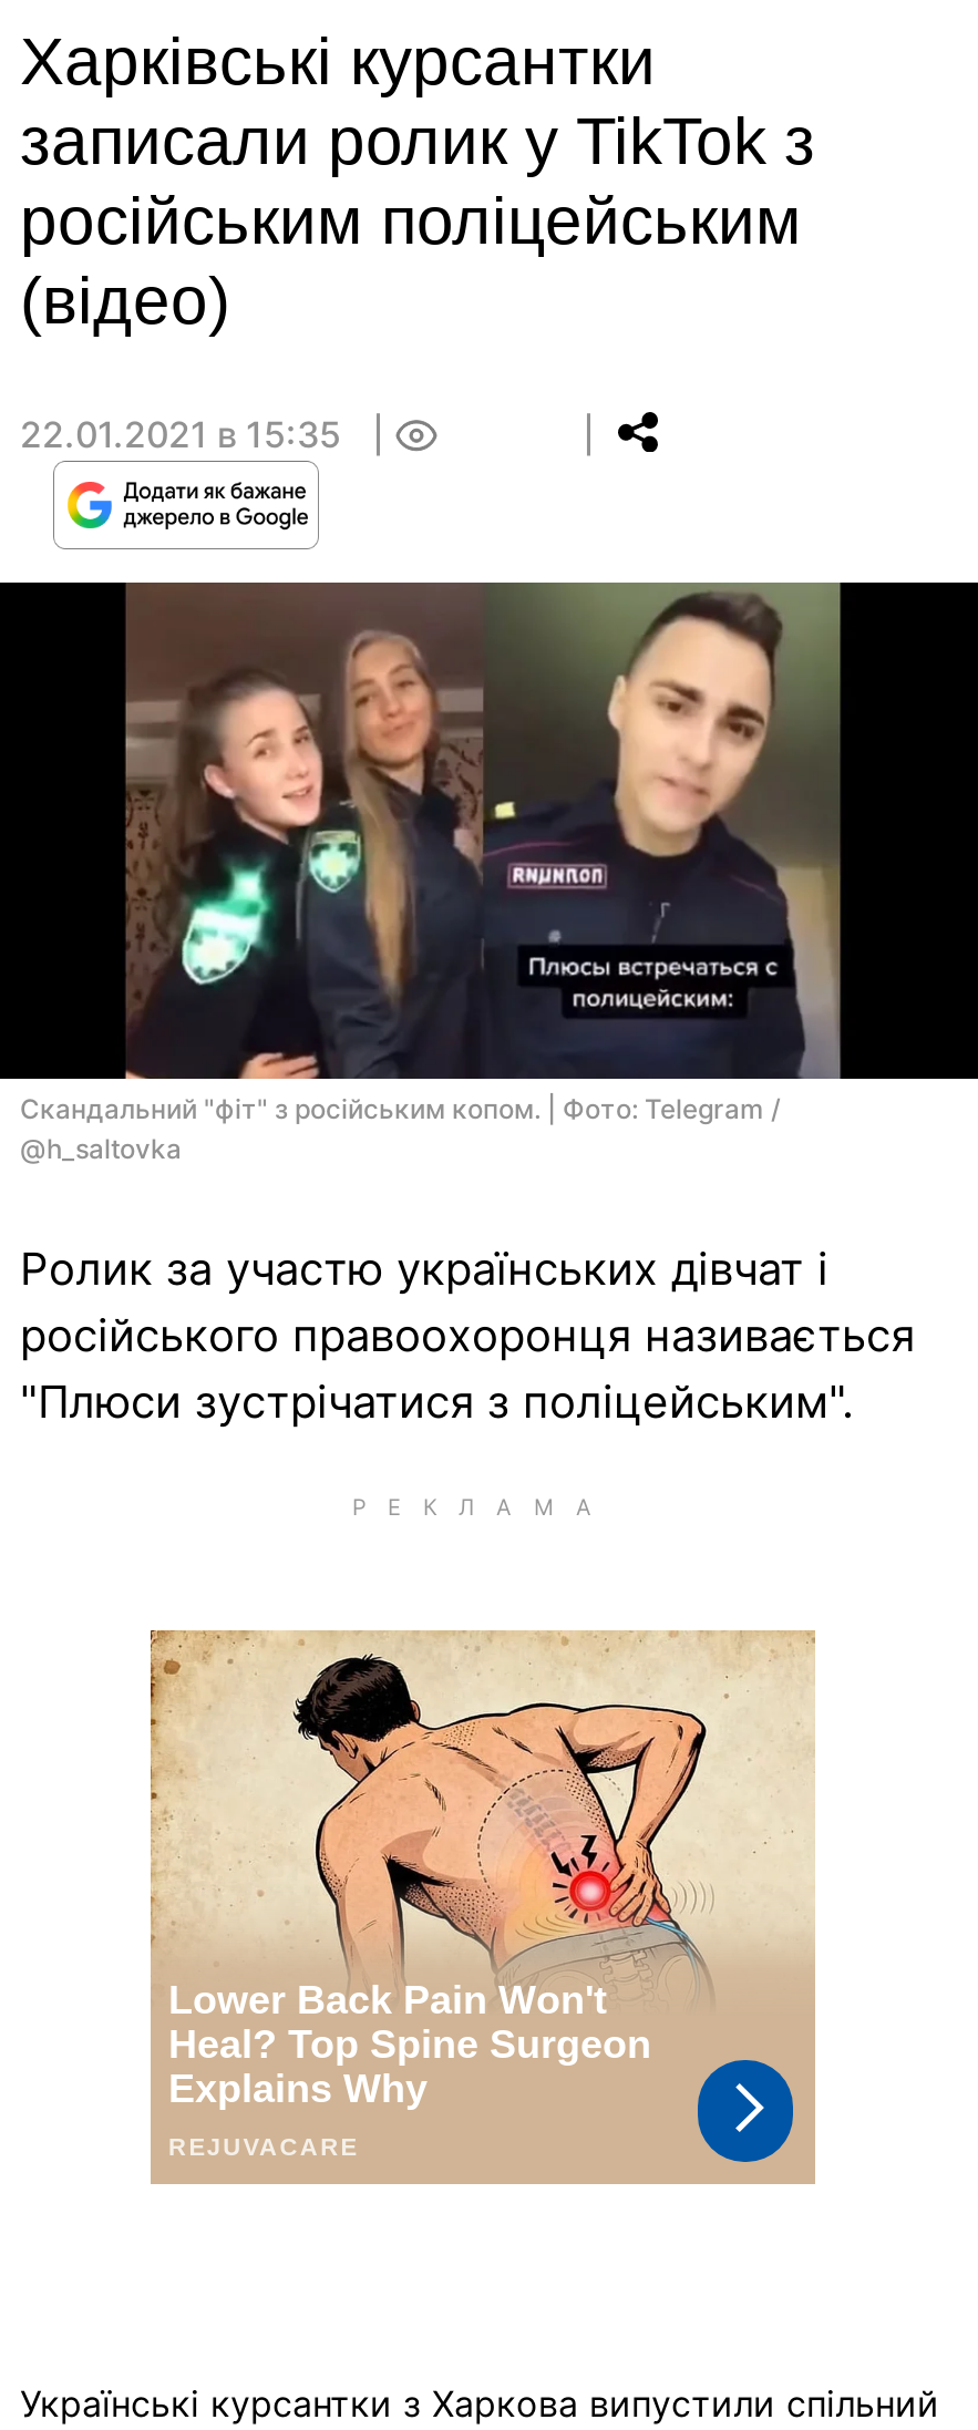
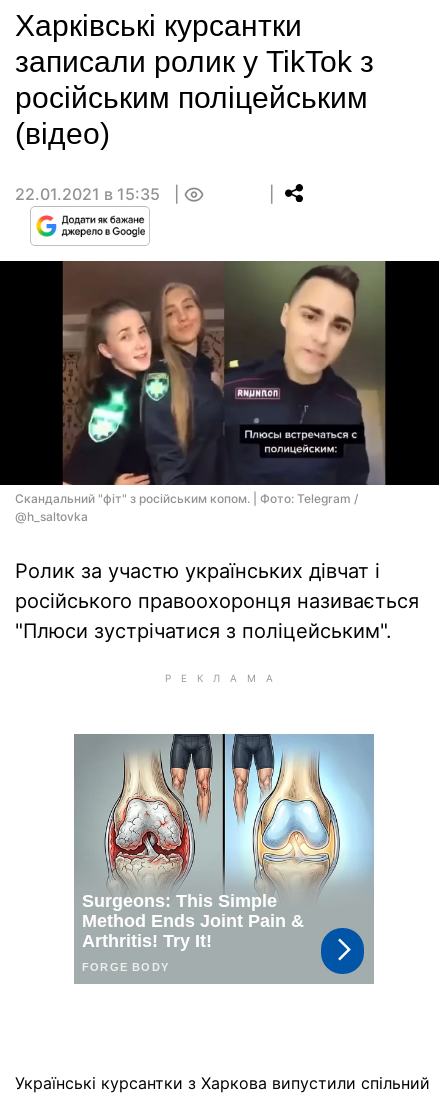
[148,1630,815,2184] [image] -> [74,733,375,984] [image]

